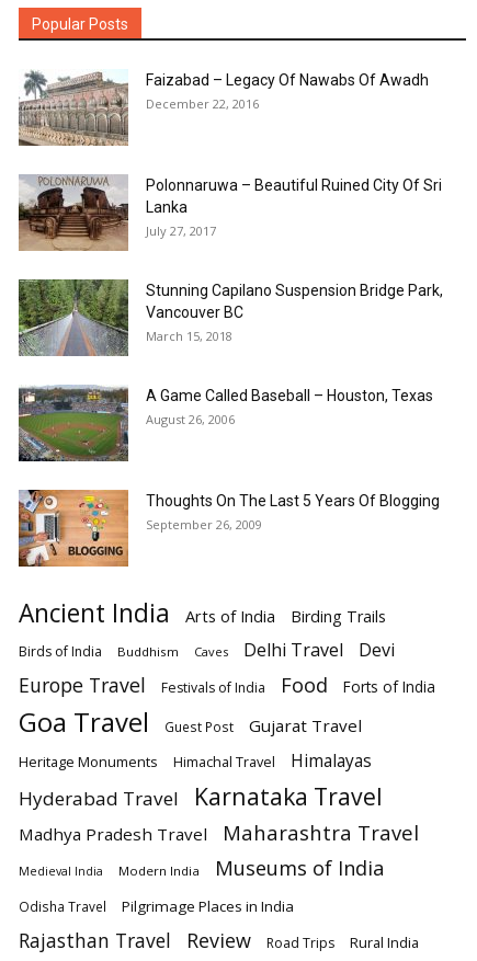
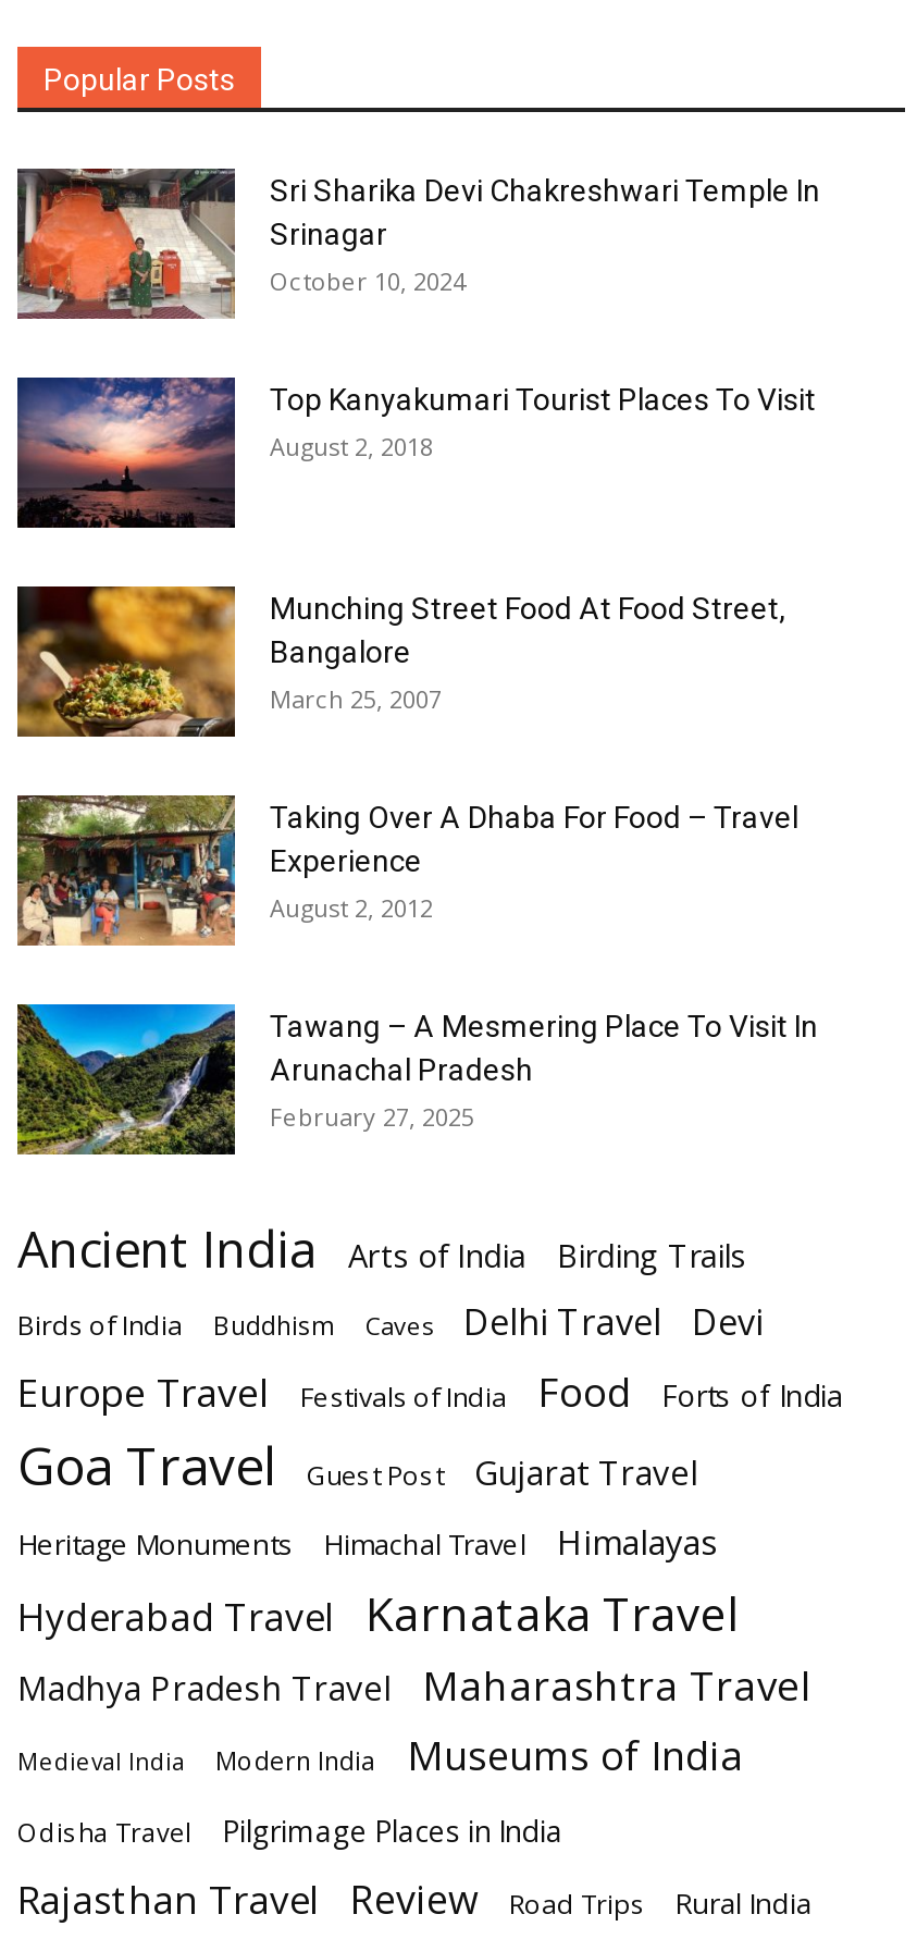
[19,69,429,147] [image] | Faizabad – Legacy Of Nawabs Of Awadh | December 22, 2016 -> [15,166,820,319] [image] | Sri Sharika Devi Chakreshwari Temple In | Srinagar | October 10, 2024
[18,175,442,252] [image] | Polonnaruwa – Beautiful Ruined City Of Sri | Lanka | July 27, 2017 -> [15,378,816,530] [image] | Top Kanyakumari Tourist Places To Visit | August 2, 2018
[18,278,443,357] [image] | Stunning Capilano Suspension Bridge Park, | Vancouver BC | March 15, 2018 -> [17,584,785,739] [image] | Munching Street Food At Food Street, | Bangalore | March 25, 2007
[18,385,433,462] [image] | A Game Called Baseball – Houston, Texas | August 26, 2006 -> [15,793,798,948] [image] | Taking Over A Dhaba For Food – Travel | Experience | August 2, 2012
[18,489,440,568] [image] | Thoughts On The Last 5 Years Of Blogging | September 26, 2009 -> [15,1002,818,1157] [image] | Tawang – A Mesmering Place To Visit In | Arunachal Pradesh | February 27, 2025

